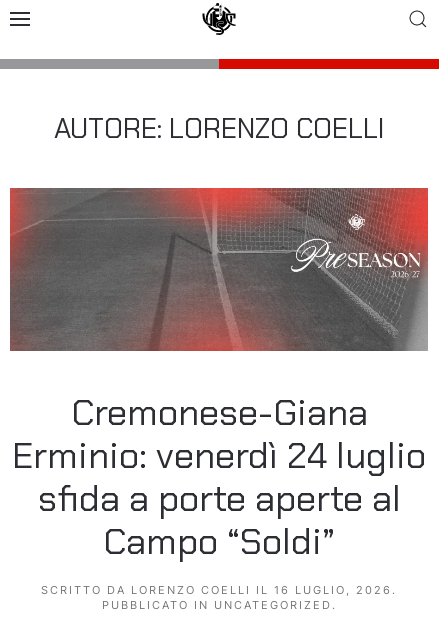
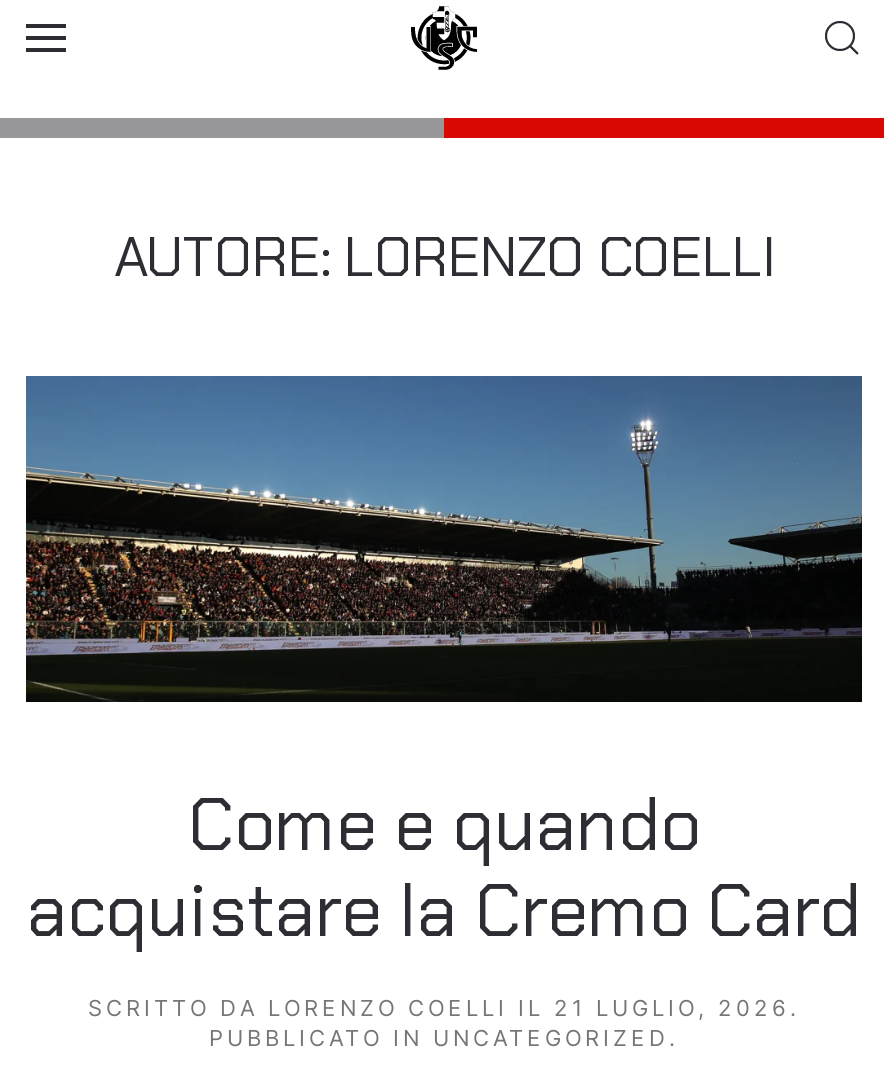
[9,187,429,352] [image] -> [24,374,862,678] [image]
[12,389,426,597] Cremonese-Giana | Erminio: venerdì 24 luglio | sfida a porte aperte al | Campo “Soldi” | SCRITTO DA LORENZO COELLI IL 16 LUGLIO, 2026. -> [27,779,861,1023] Come e quando | acquistare la Cremo Card | SCRITTO DA LORENZO COELLI IL 21 LUGLIO, 2026.

